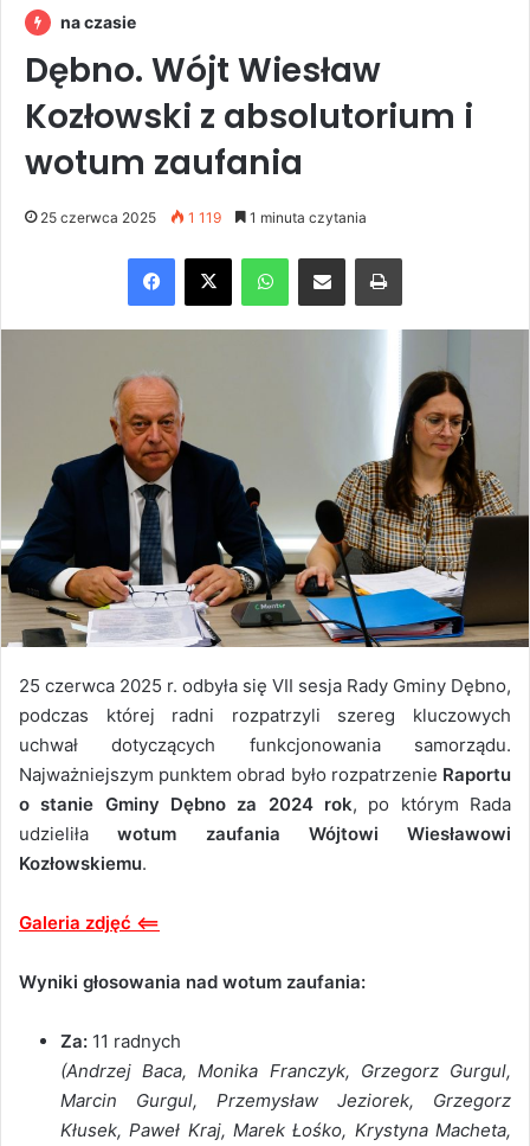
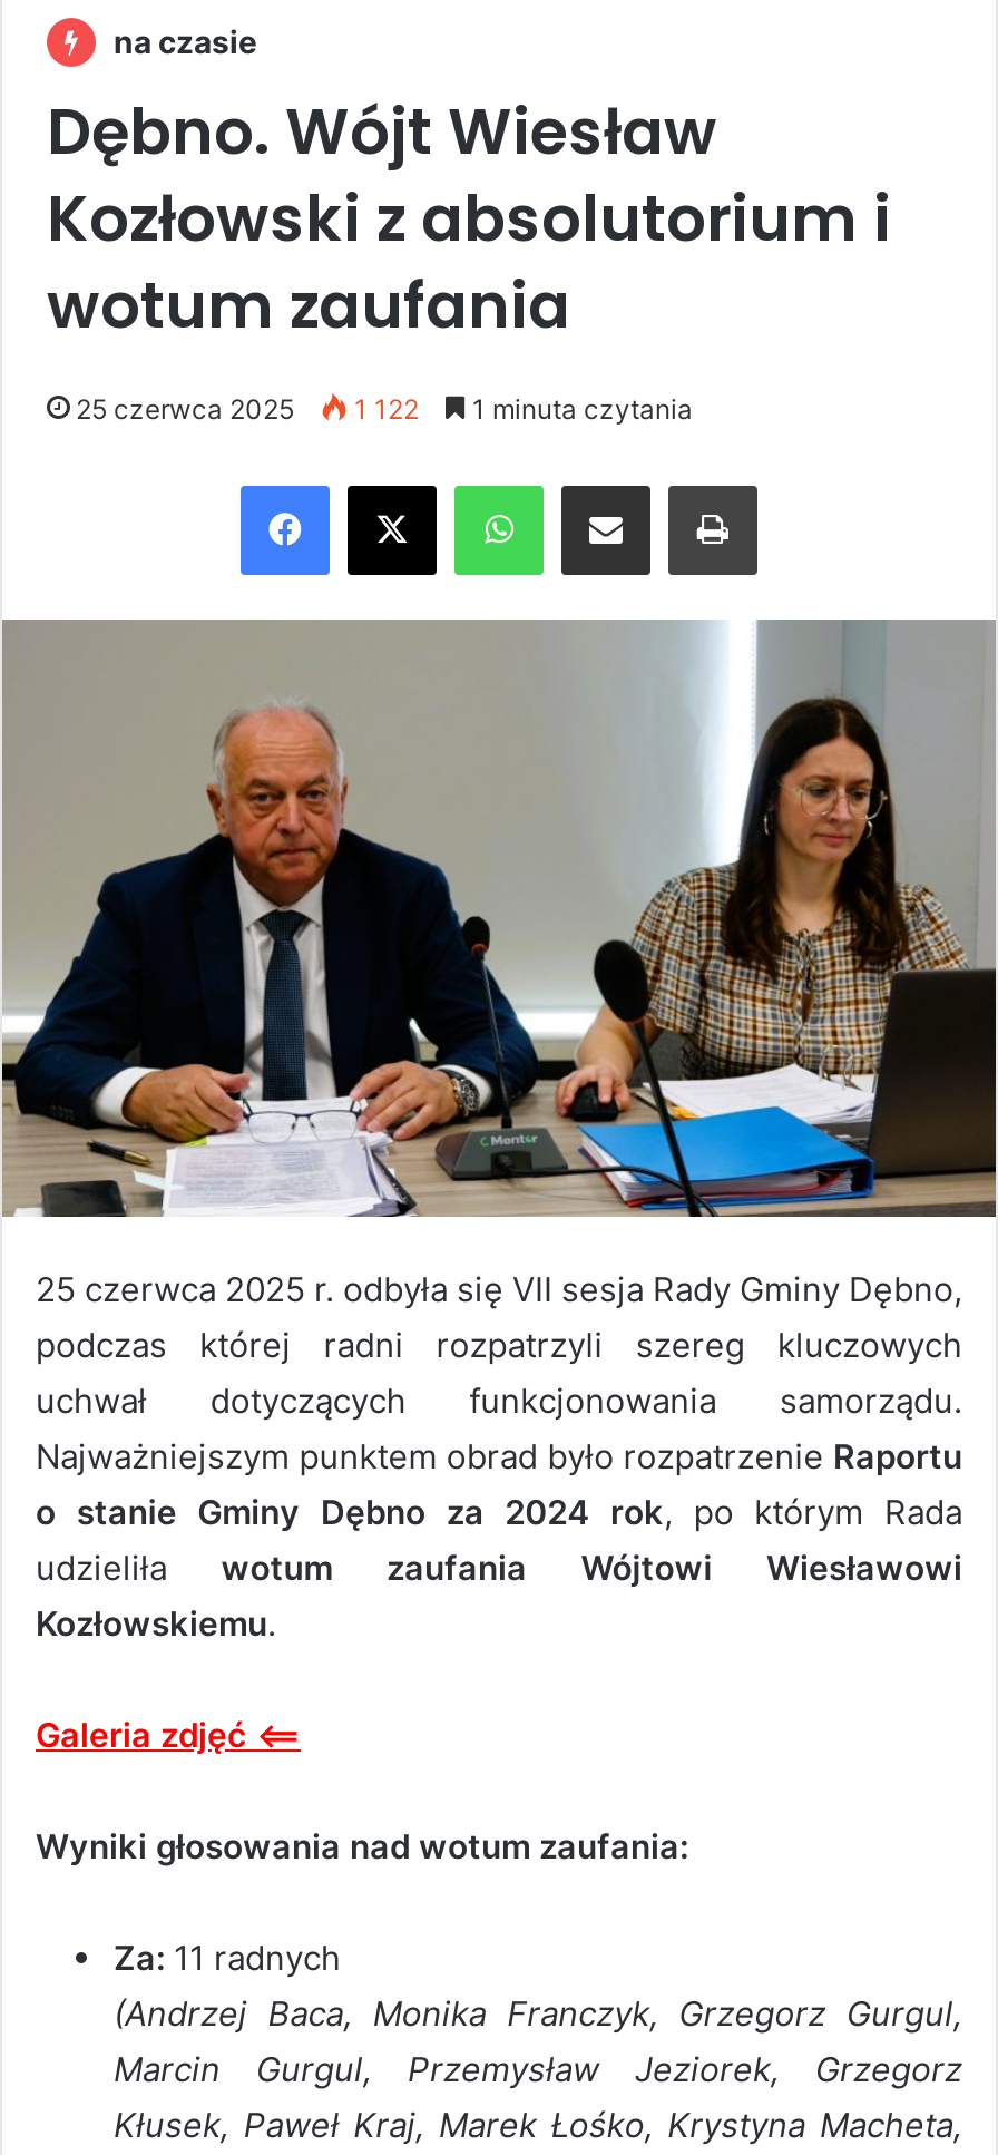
[40,208,367,226] 25 czerwca 2025 1 119 1 minuta czytania -> [76,391,693,425] 25 czerwca 2025 1 122 1 minuta czytania

